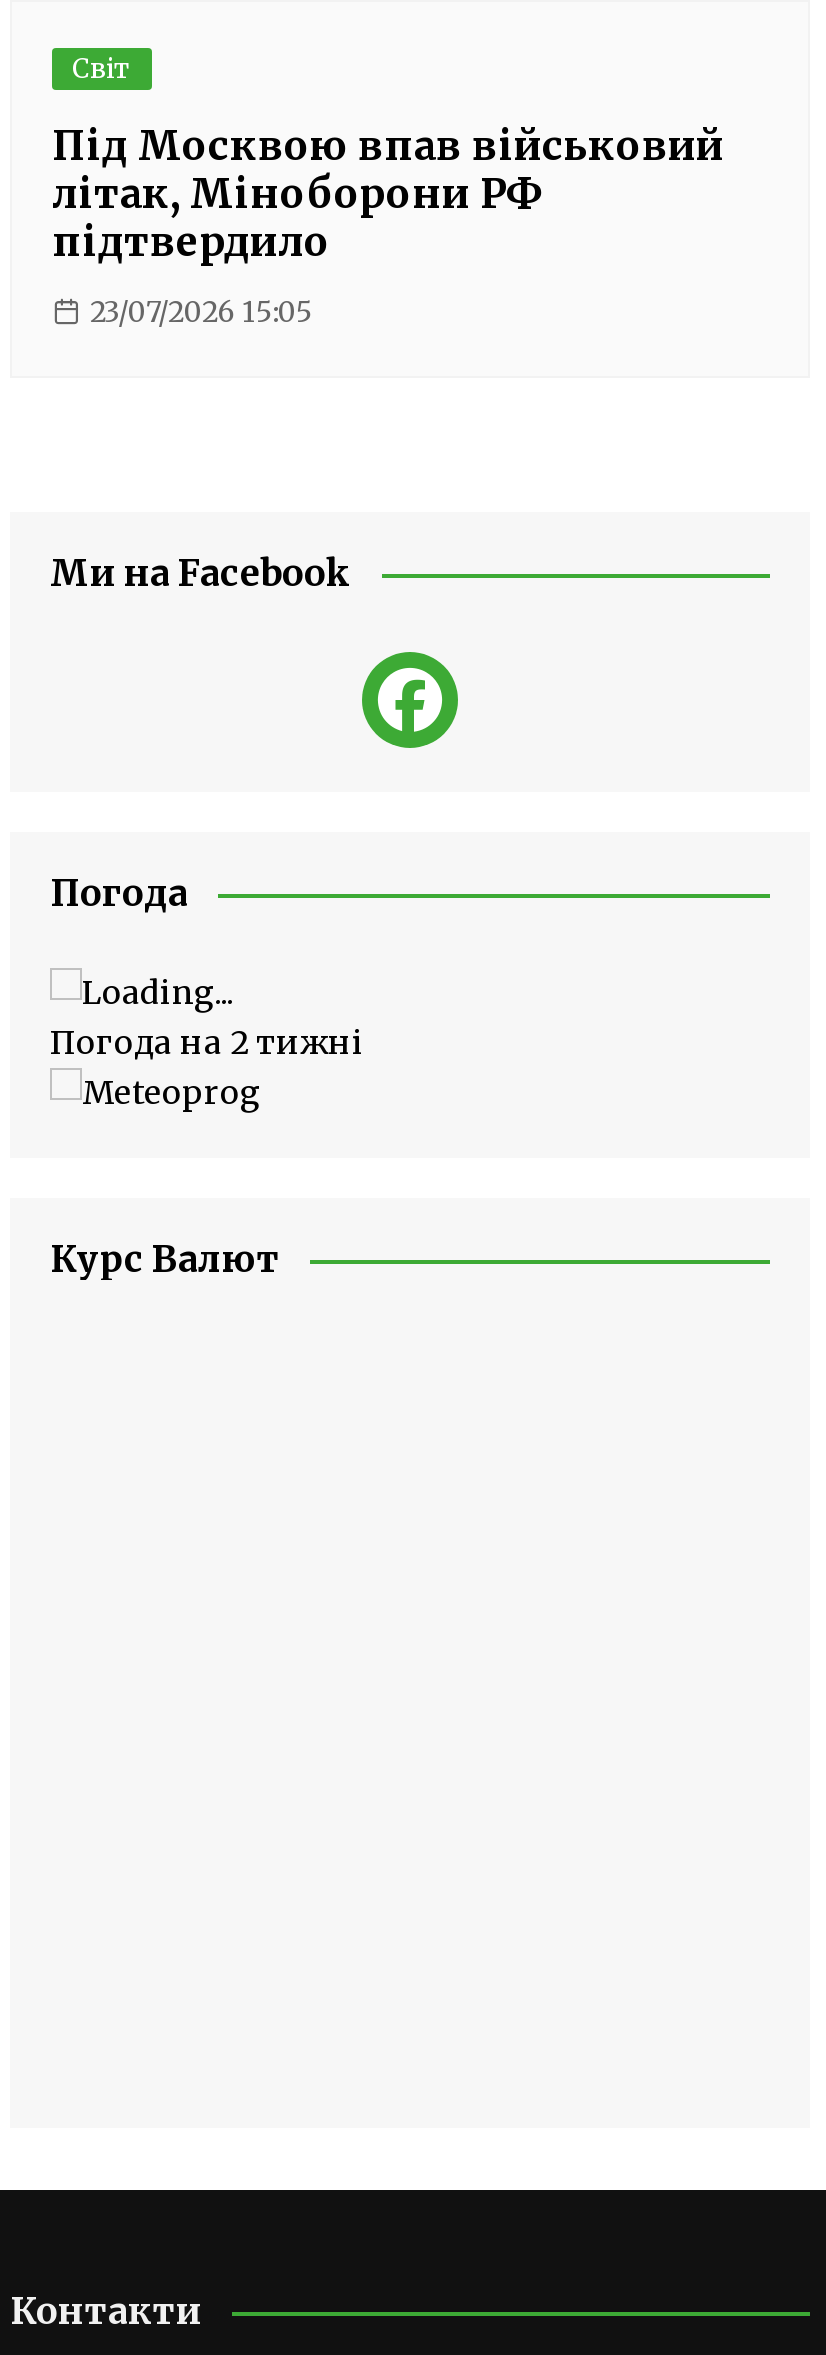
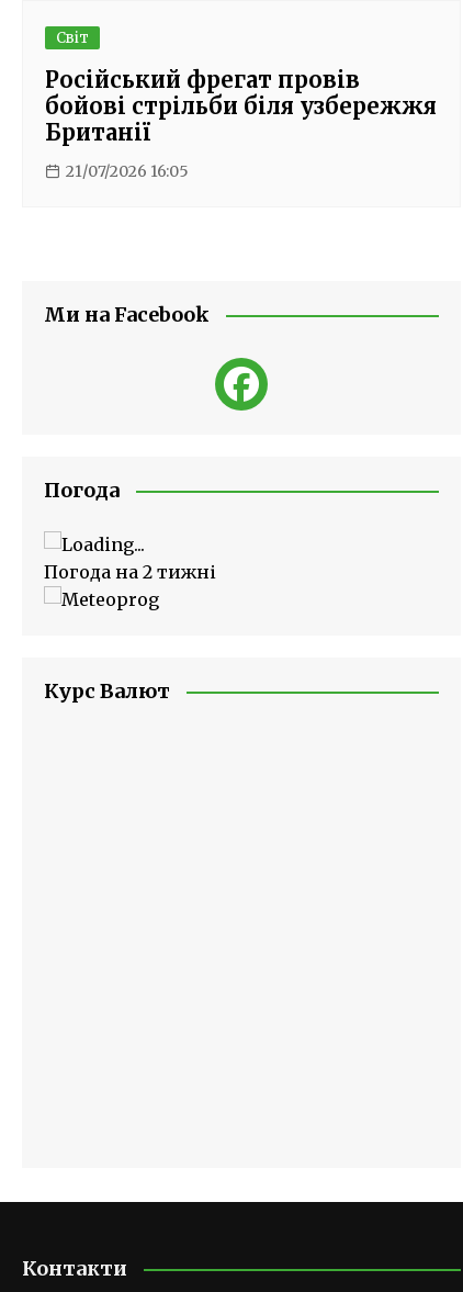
[52,120,724,266] Під Москвою впав військовий | літак, Міноборони РФ | підтвердило -> [45,66,437,146] Російський фрегат провів | бойові стрільби біля узбережжя | Британії
[90,294,314,330] 23/07/2026 15:05 -> [66,162,189,181] 21/07/2026 16:05

